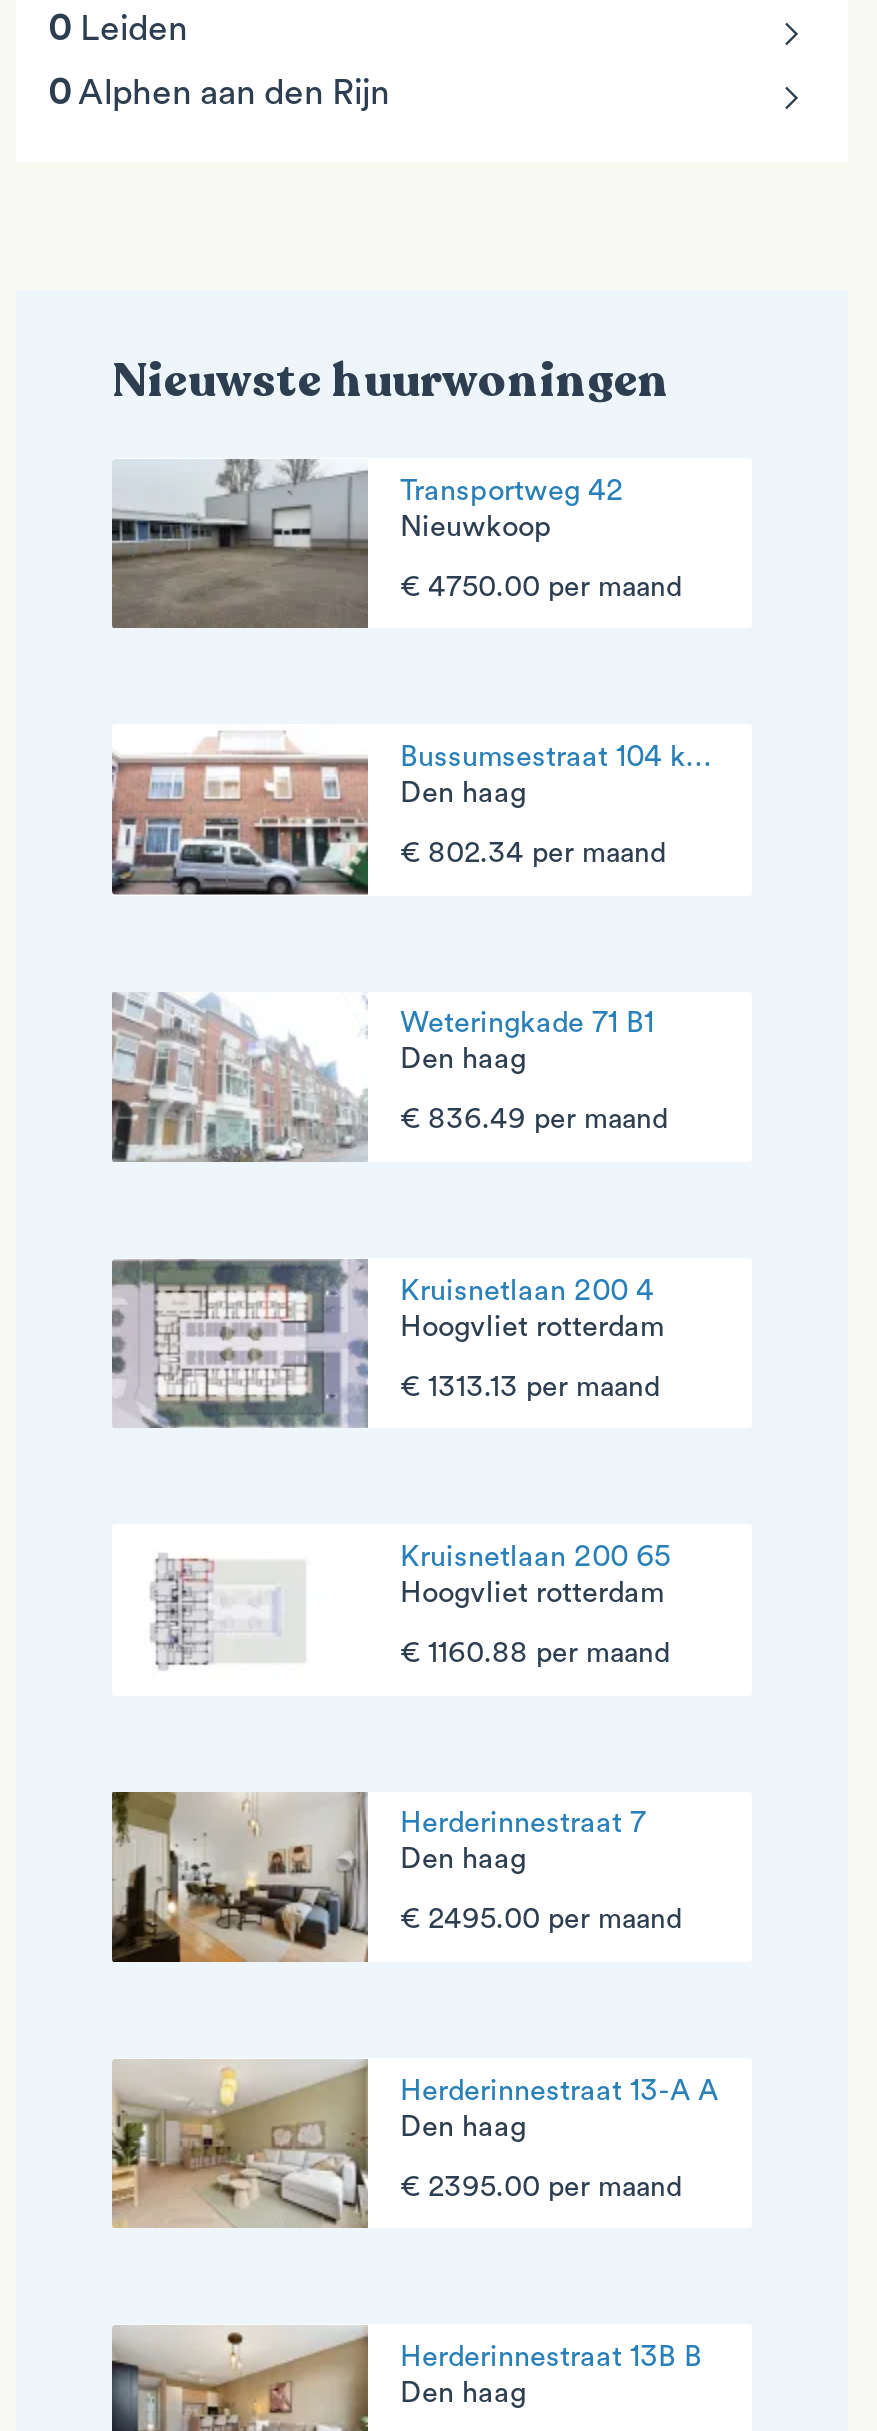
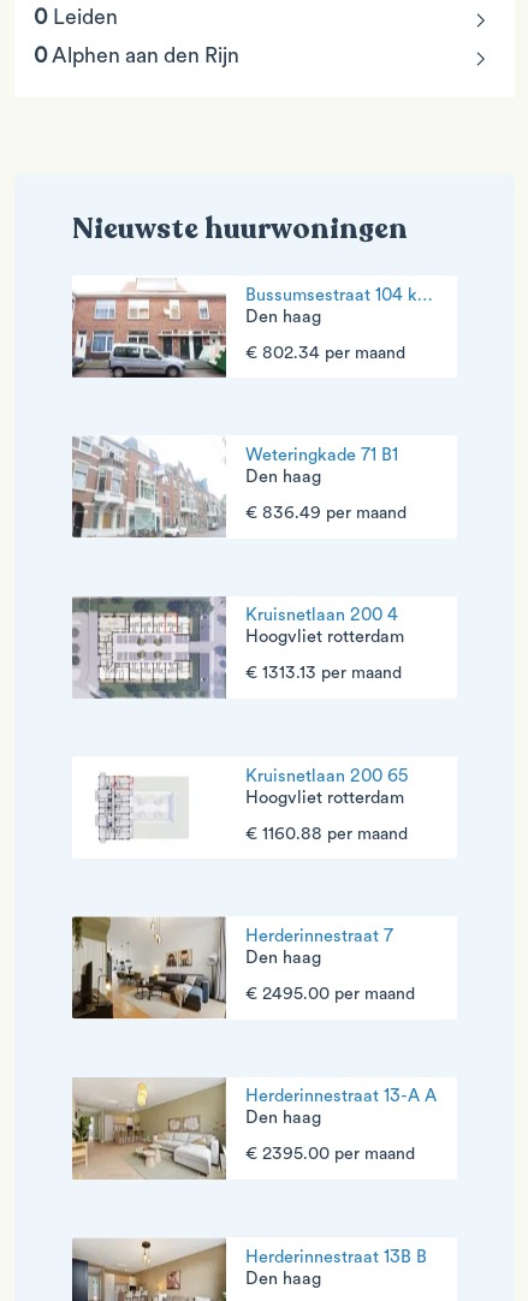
[110,458,682,630] [image] | Transportweg 42 | Nieuwkoop | € 4750.00 per maand -> none

